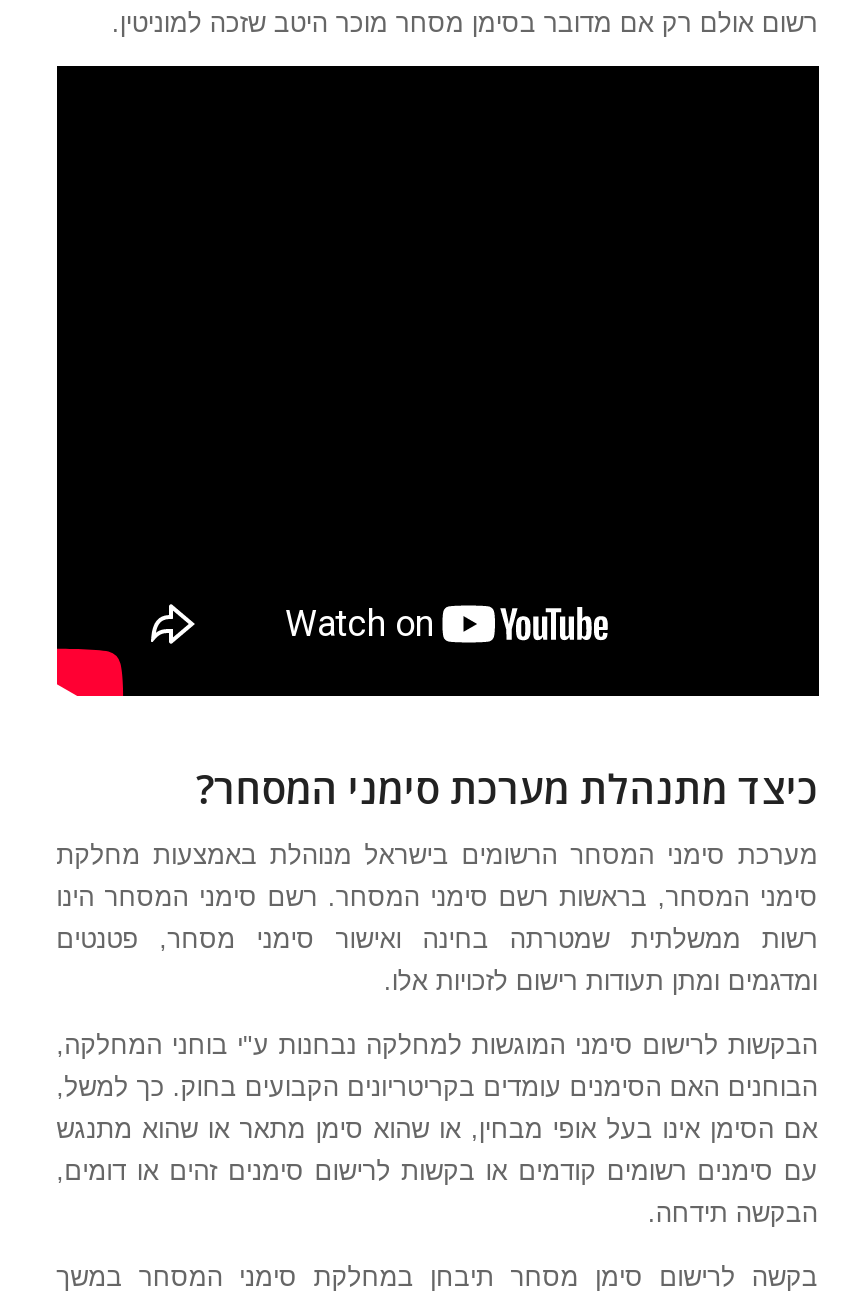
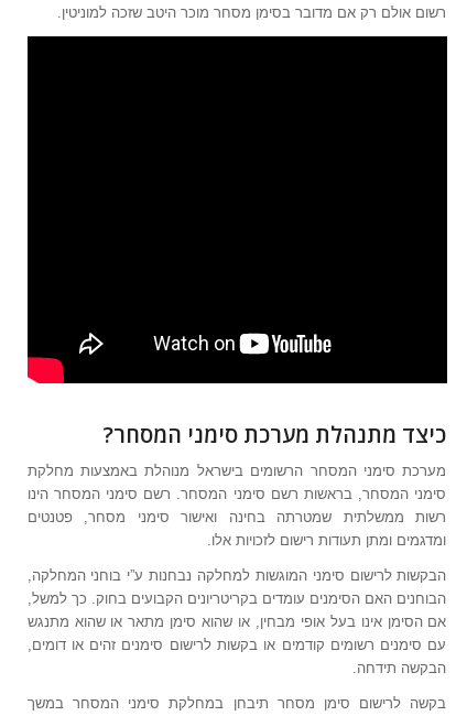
[56,1030,818,1060] הבקשות לרישום סימני המוגשות למחלקה נבחנות ע"י בוחני המחלקה, -> [27,567,447,584] הבקשות לרישום סימני המוגשות למחלקה נבחנות ע”י בוחני המחלקה,

